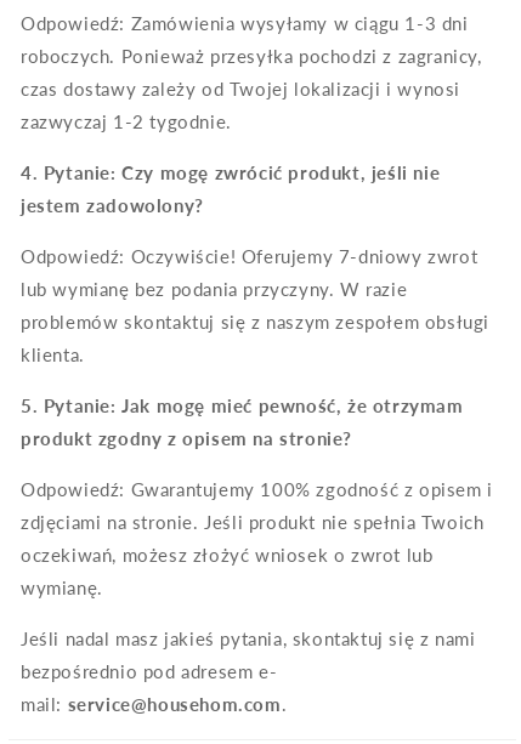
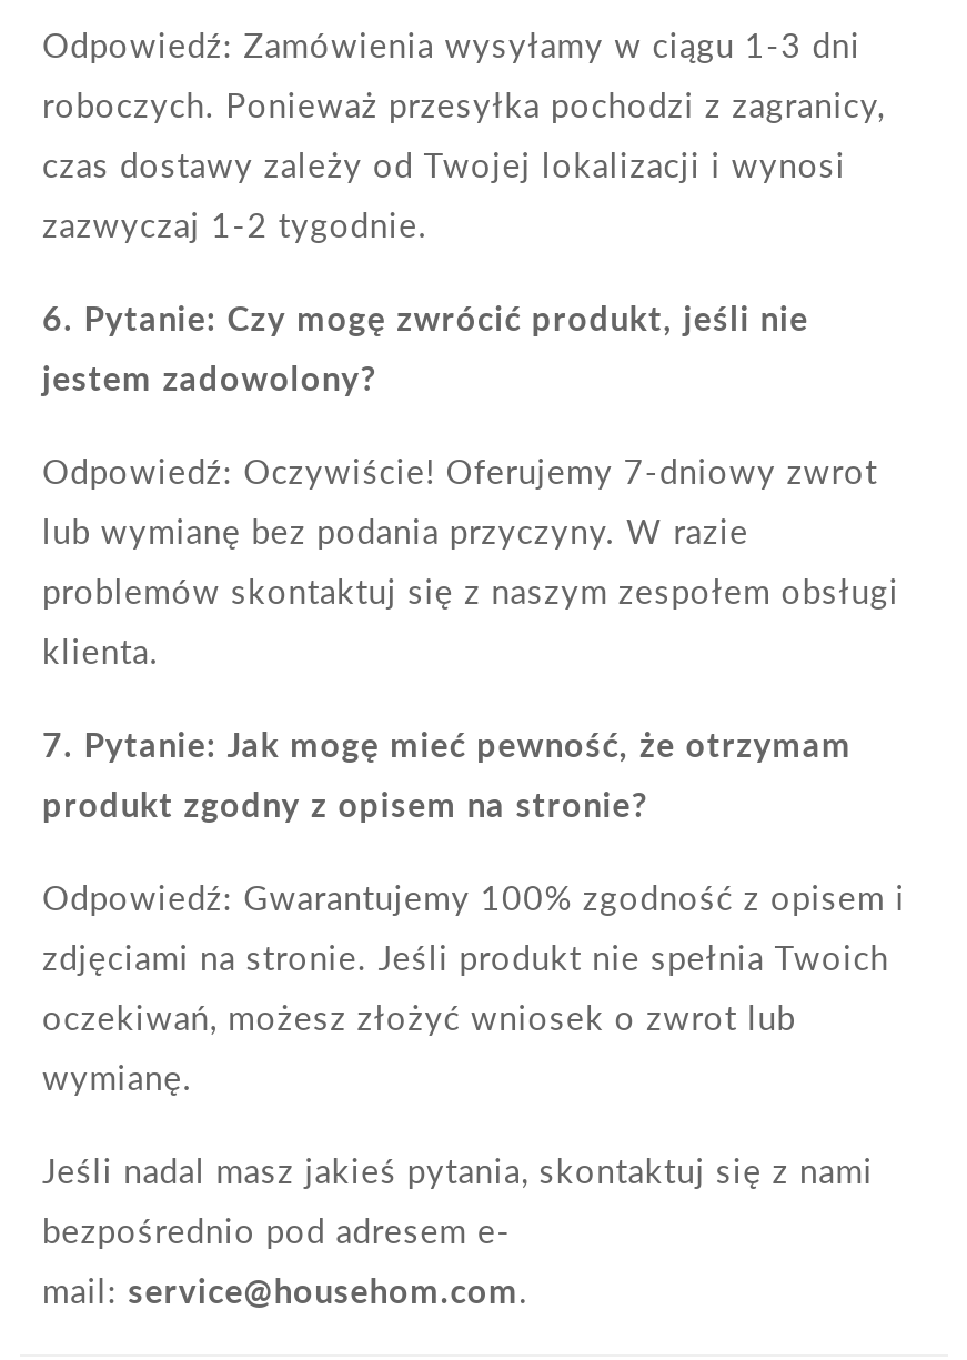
[21,162,440,184] 4. Pytanie: Czy mogę zwrócić produkt, jeśli nie -> [42,298,809,338] 6. Pytanie: Czy mogę zwrócić produkt, jeśli nie
[21,395,463,417] 5. Pytanie: Jak mogę mieć pewność, że otrzymam -> [42,725,852,765] 7. Pytanie: Jak mogę mieć pewność, że otrzymam

